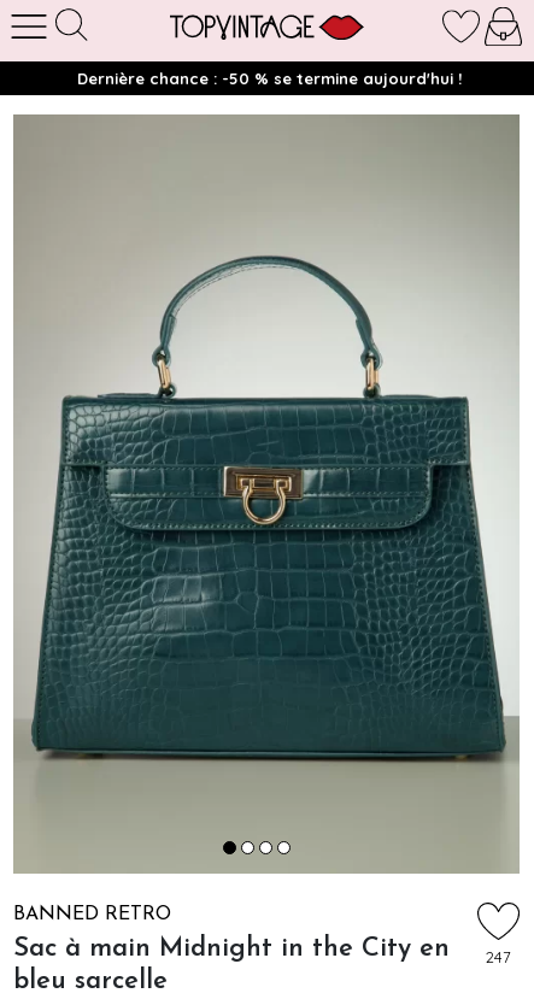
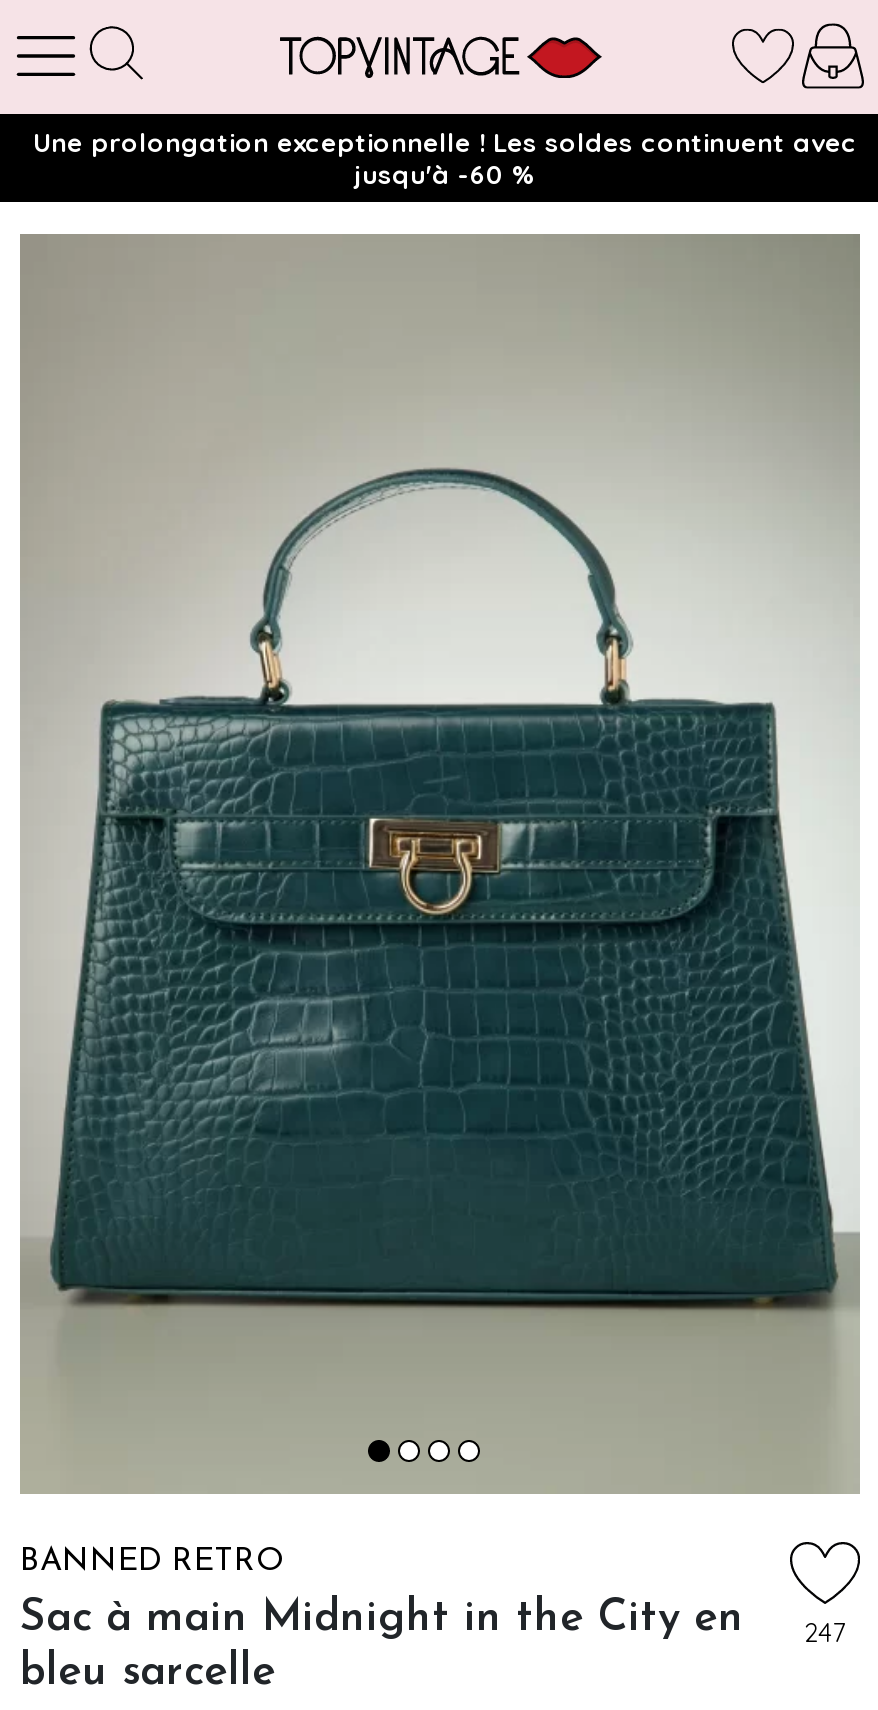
[77,69,462,88] Dernière chance : -50 % se termine aujourd'hui ! -> [33,126,857,190] Une prolongation exceptionnelle ! Les soldes continuent avec | jusqu'à -60 %

